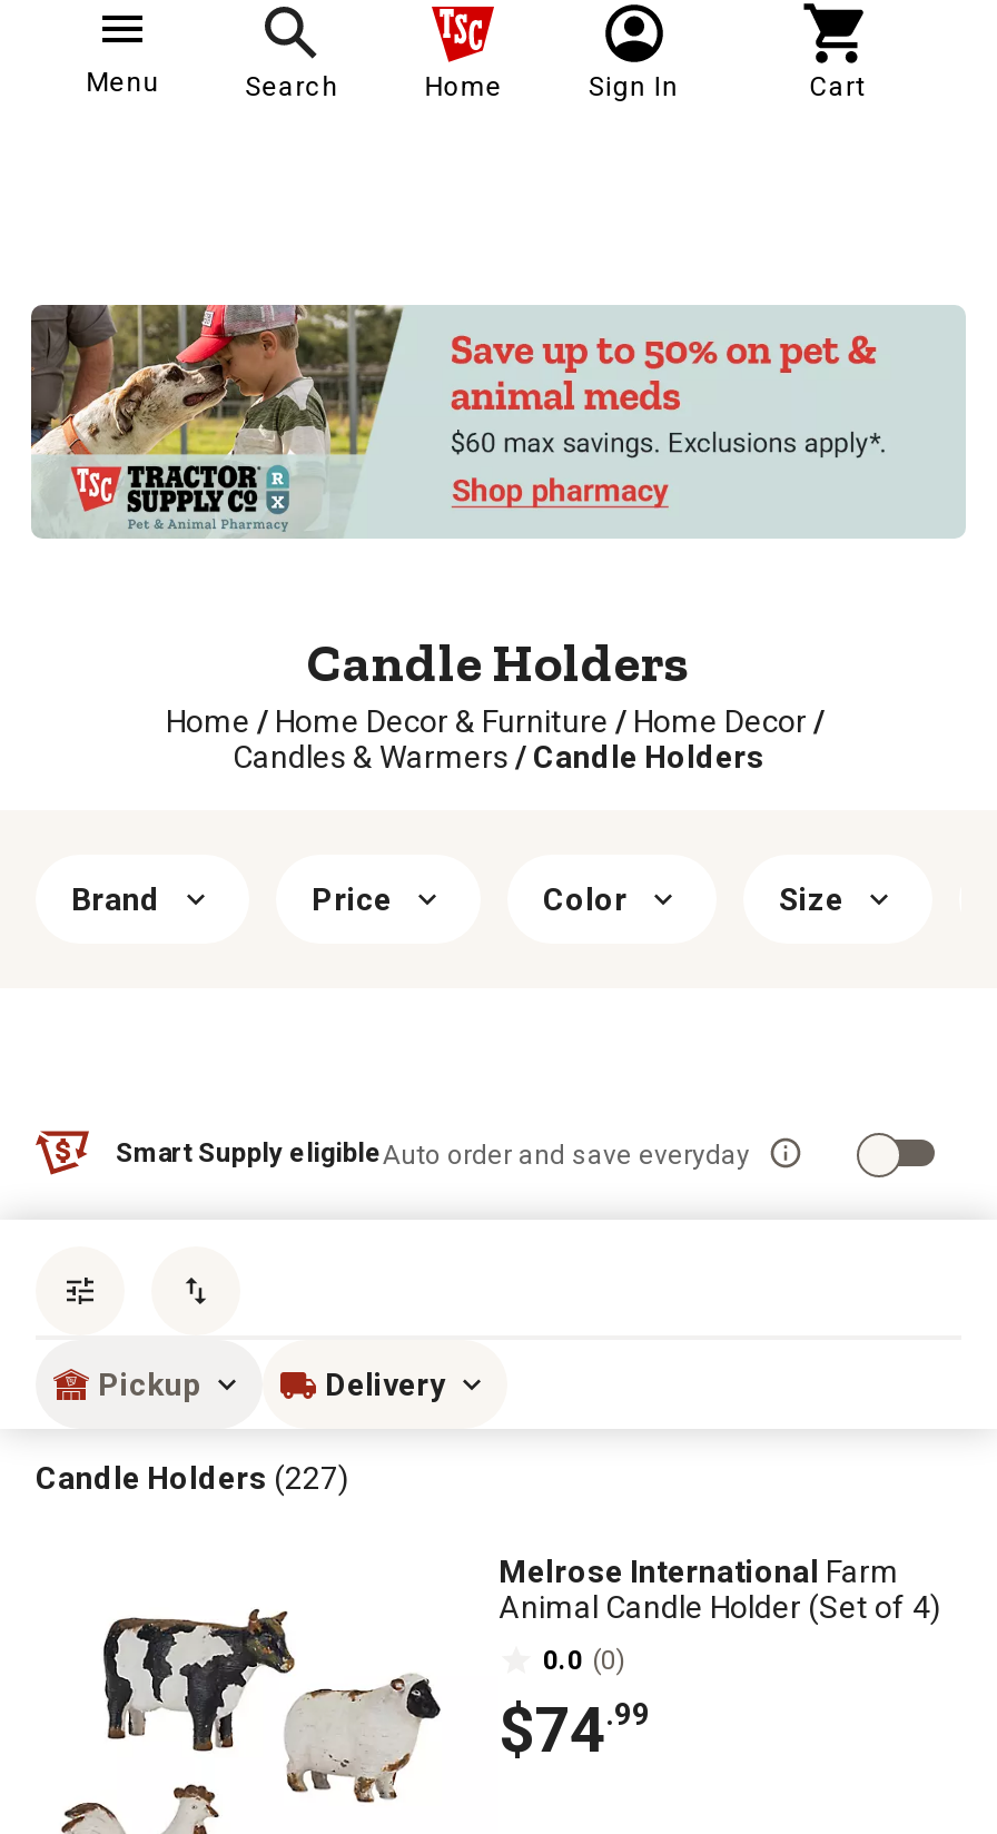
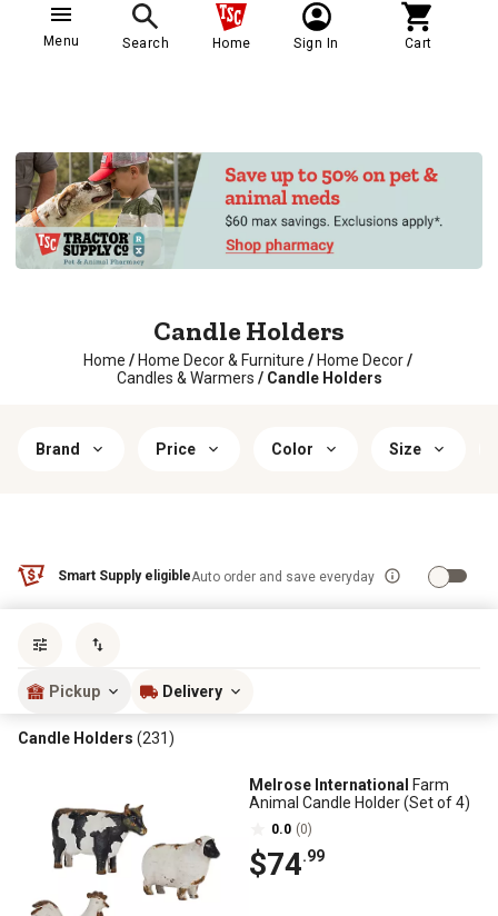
[36,1460,349,1496] Candle Holders (227) -> [18,729,175,747] Candle Holders (231)

